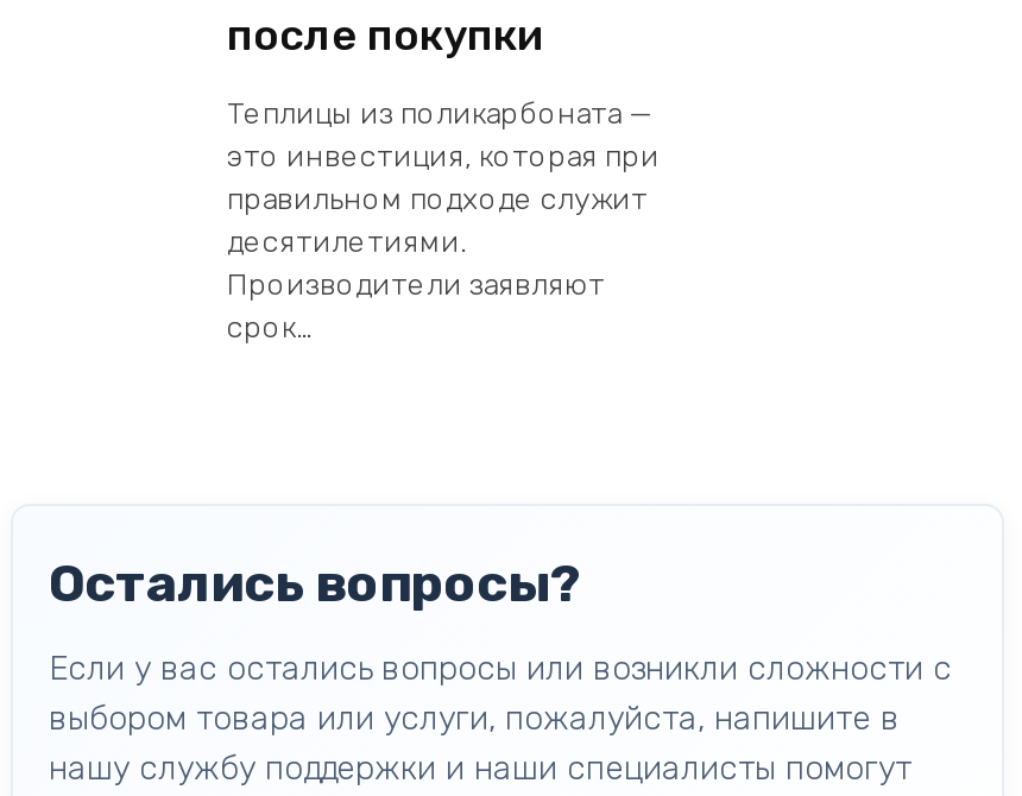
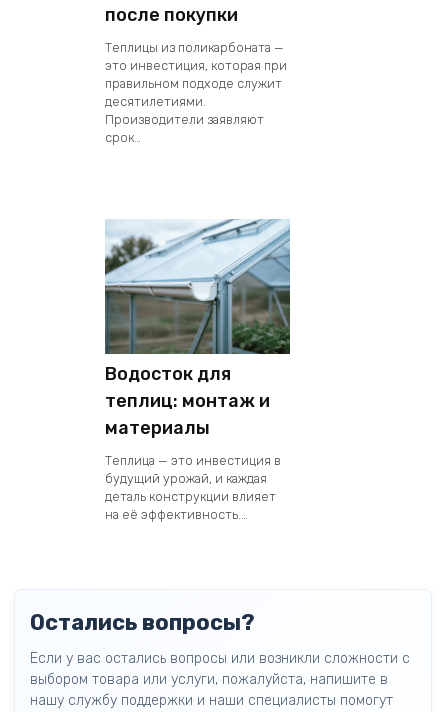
none -> [104,218,291,522] [image] | Водосток для | теплиц: монтаж и | материалы | Теплица — это инвестиция в | будущий урожай, и каждая | деталь конструкции влияет | на её эффективность.…

